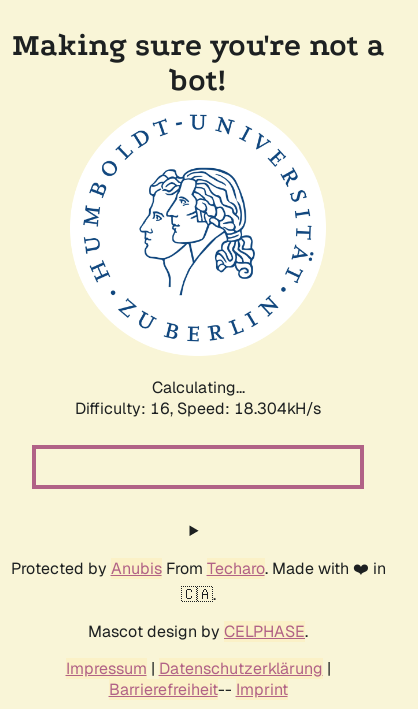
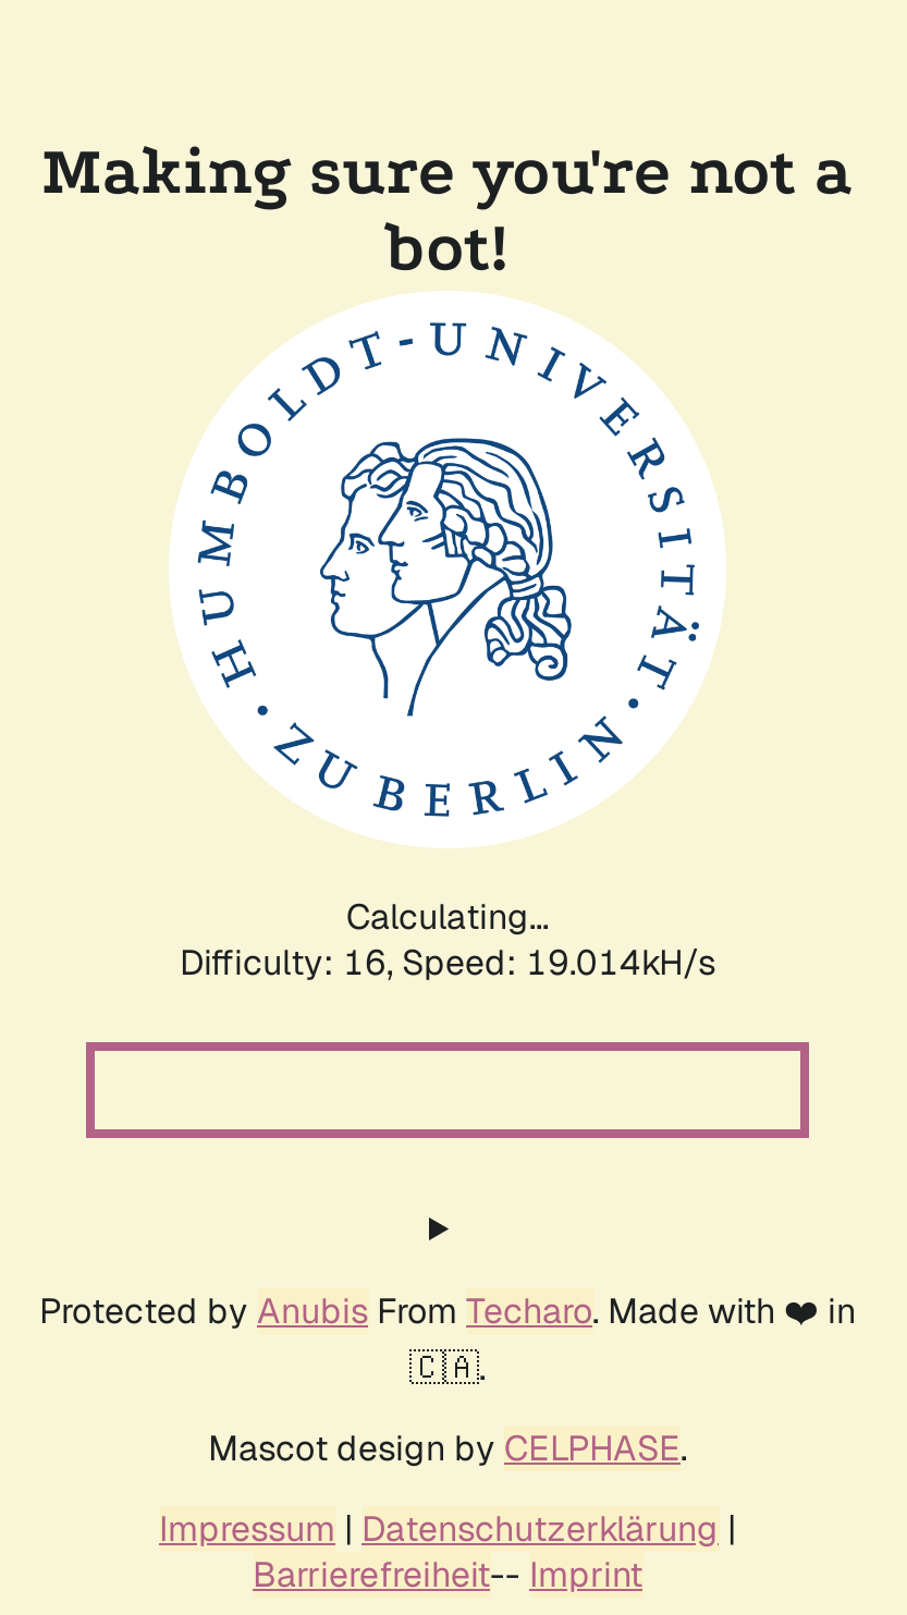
[75,398,321,419] Difficulty: 16, Speed: 18.304kH/s -> [180,940,715,986] Difficulty: 16, Speed: 19.014kH/s

